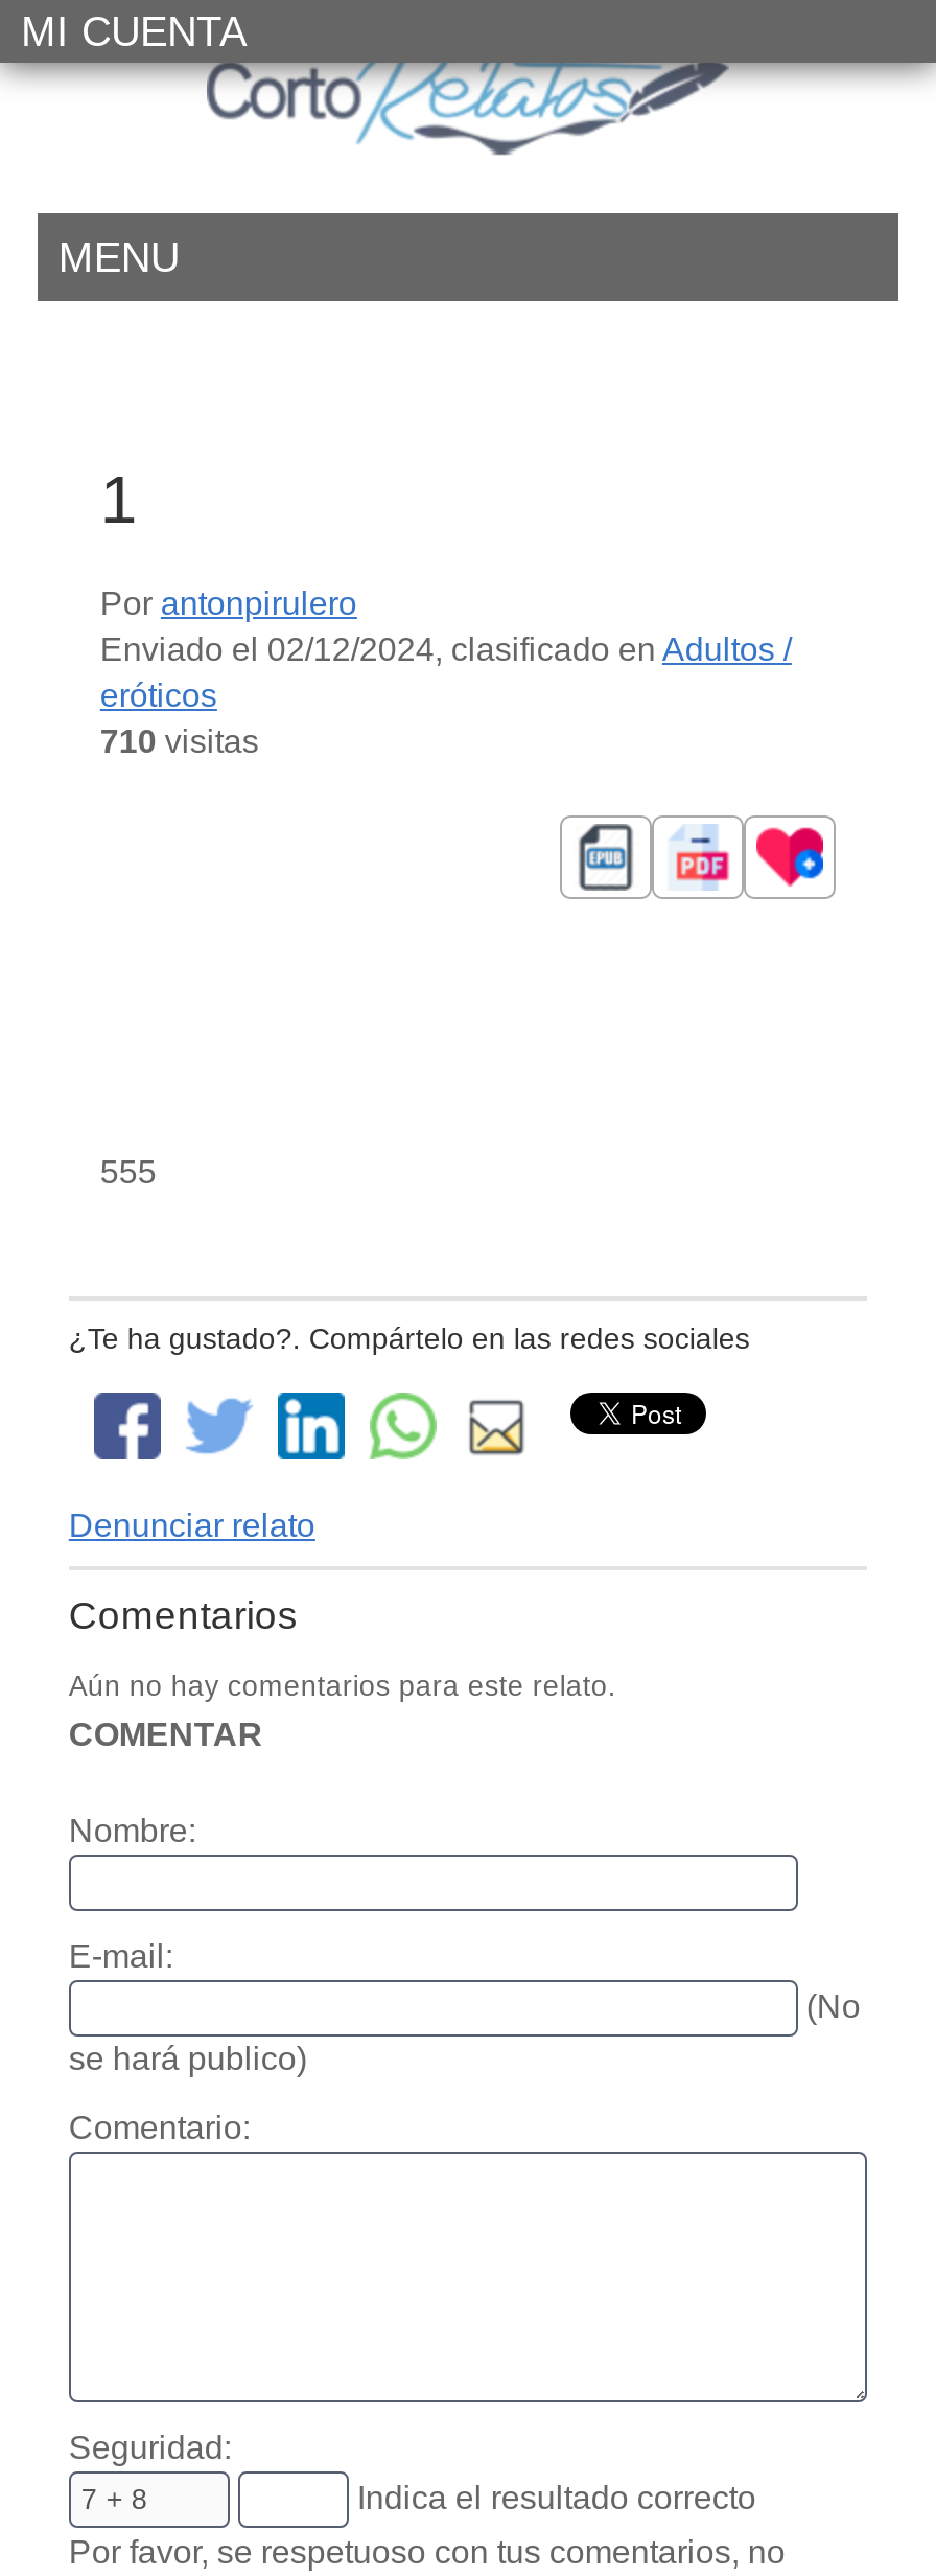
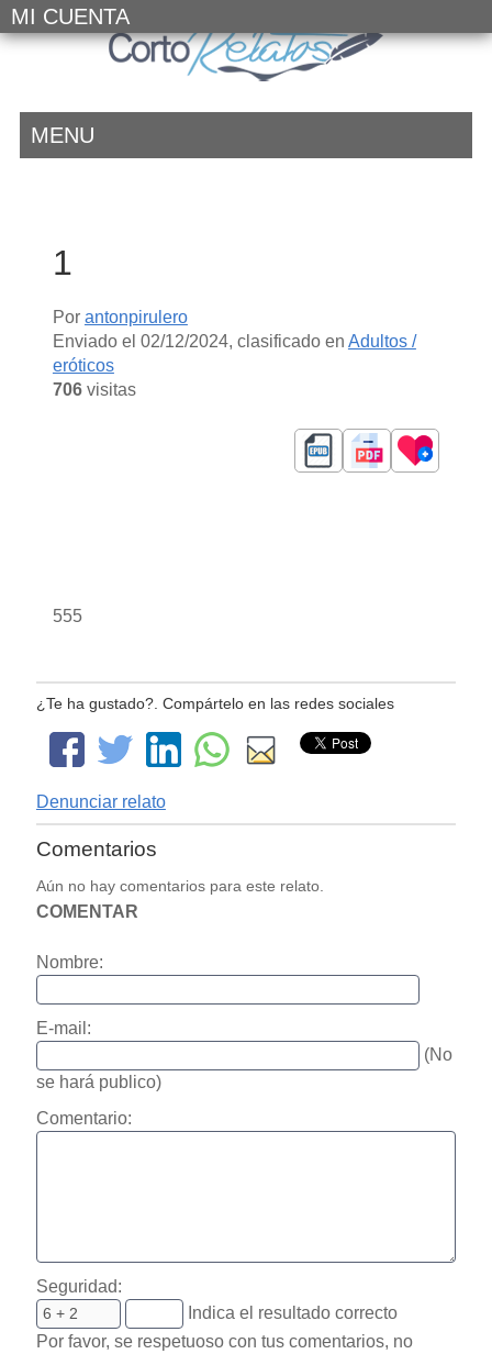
[100,723,259,759] 710 visitas -> [53,380,136,399] 706 visitas

